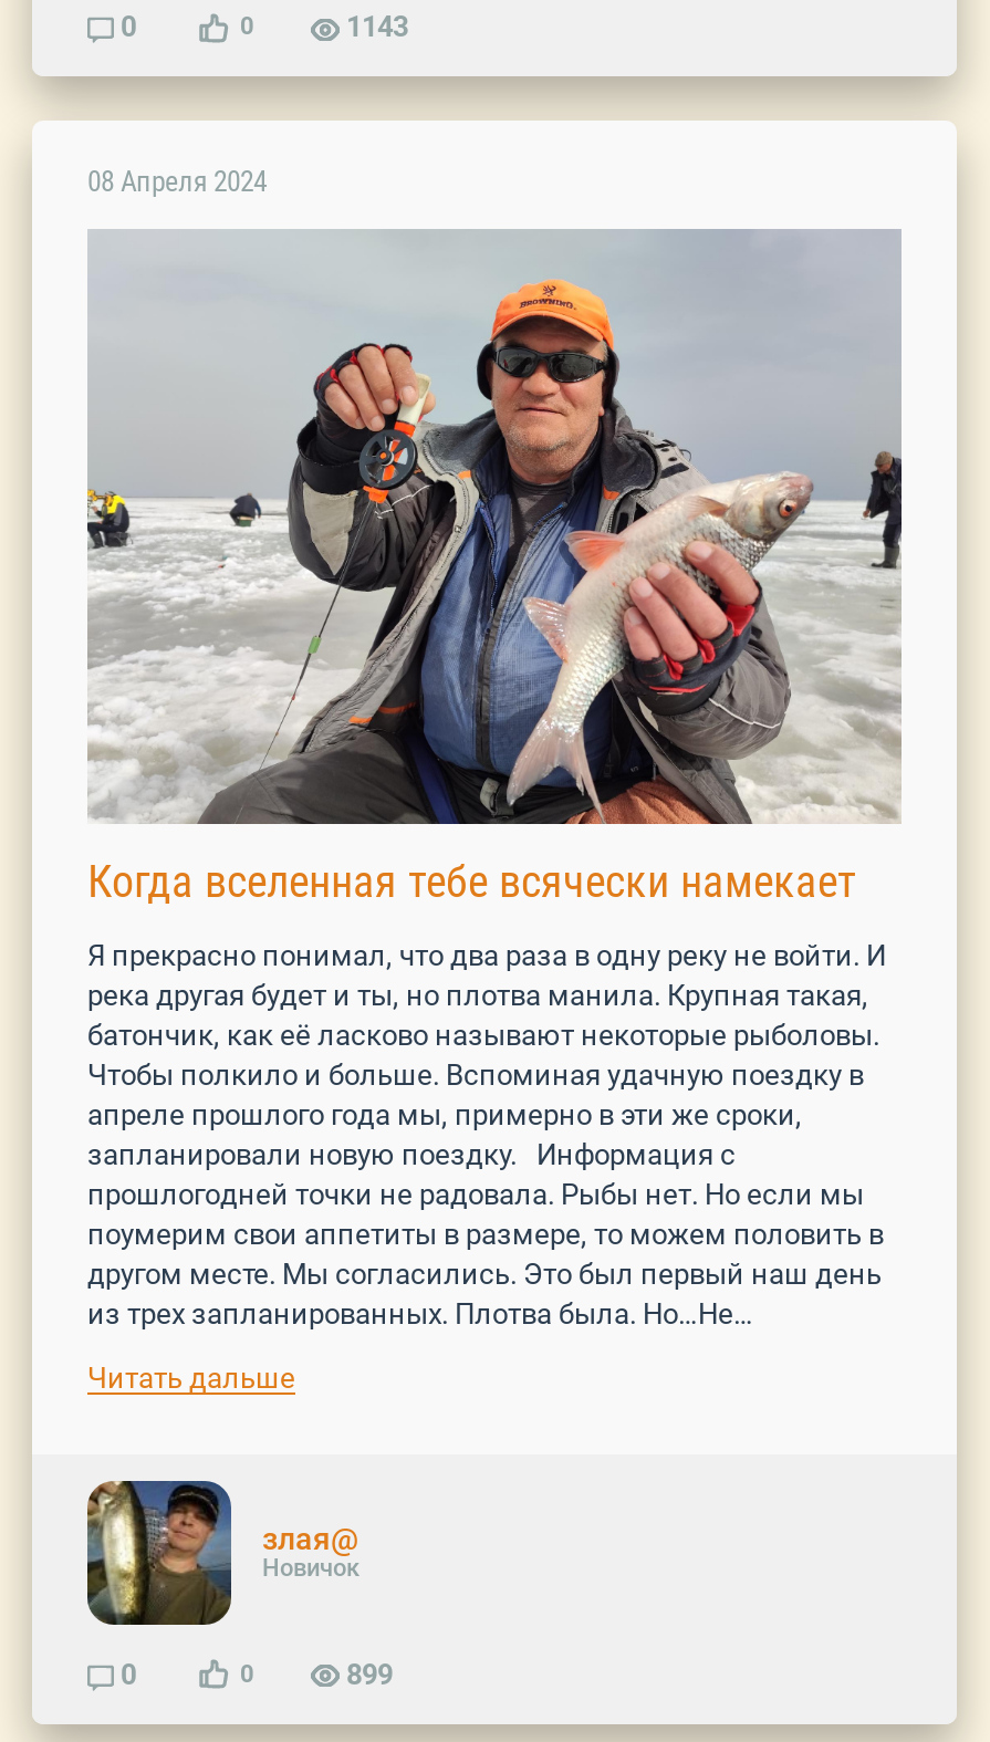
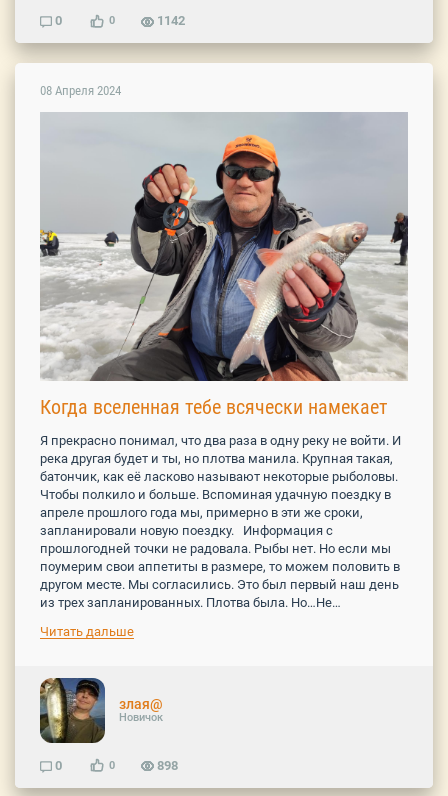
[346,10,408,44] 1143 -> [157,13,185,28] 1142
[346,1658,393,1691] 899 -> [157,758,178,773] 898

